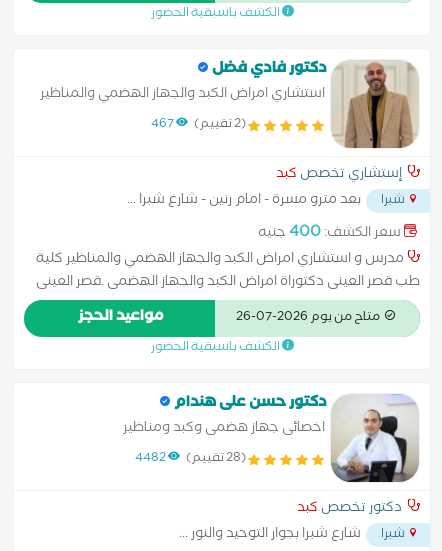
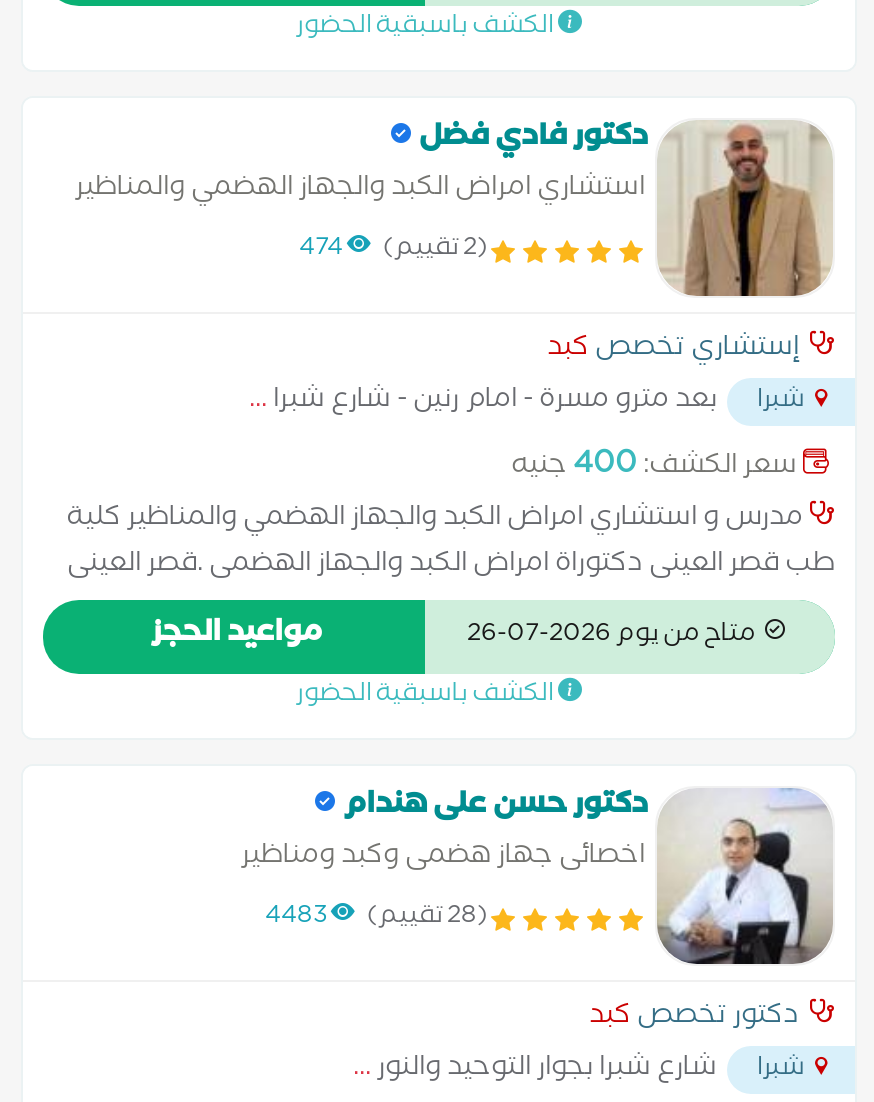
[151,114,174,137] 467 -> [299,228,343,274] 474
[135,448,166,471] 4482 -> [265,896,327,942] 4483

